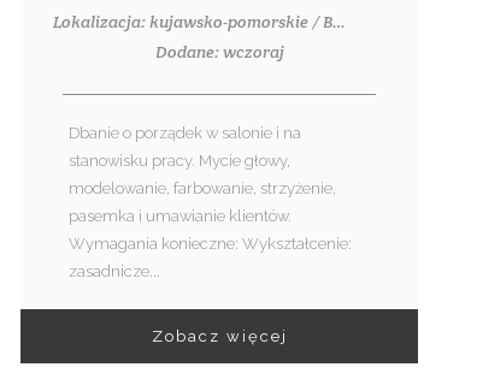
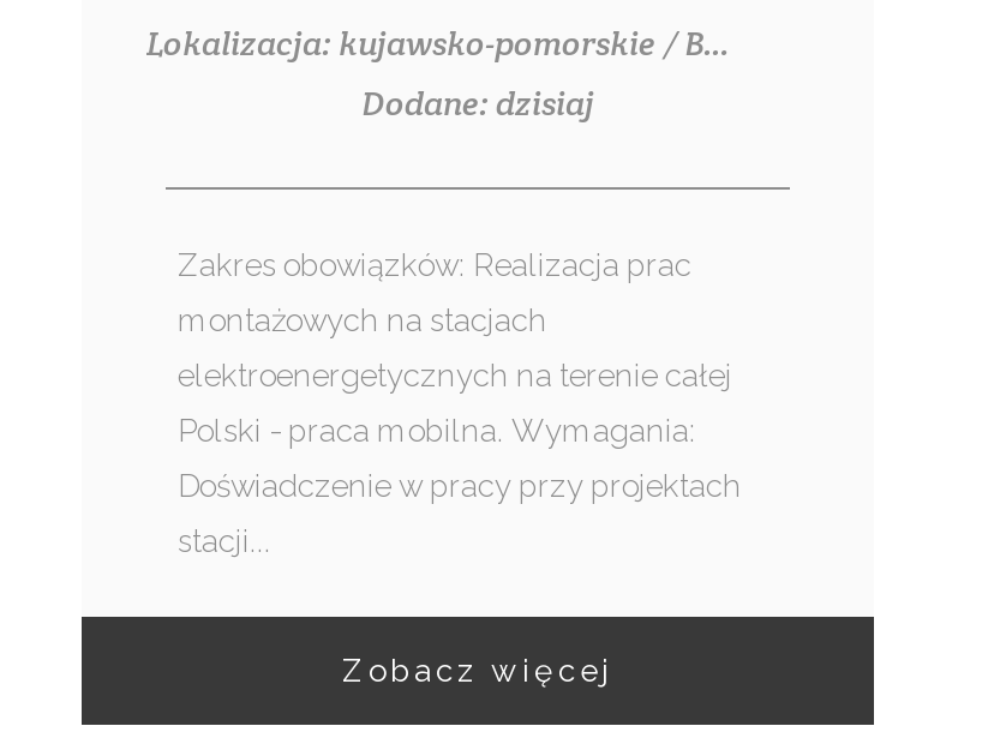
[155,41,284,62] Dodane: wczoraj -> [361,81,594,124] Dodane: dzisiaj
[69,124,301,142] Dbanie o porządek w salonie i na -> [178,247,691,283] Zakres obowiązków: Realizacja prac
[69,151,290,169] stanowisku pracy. Mycie głowy, -> [178,302,547,338] montażowych na stacjach
[69,179,336,197] modelowanie, farbowanie, strzyżenie, -> [178,357,732,393] elektroenergetycznych na terenie całej
[69,207,291,225] pasemka i umawianie klientów. -> [178,412,696,448] Polski - praca mobilna. Wymagania:
[69,234,352,252] Wymagania konieczne: Wykształcenie: -> [178,468,742,504] Doświadczenie w pracy przy projektach
[69,262,160,280] zasadnicze... -> [178,523,271,559] stacji...

